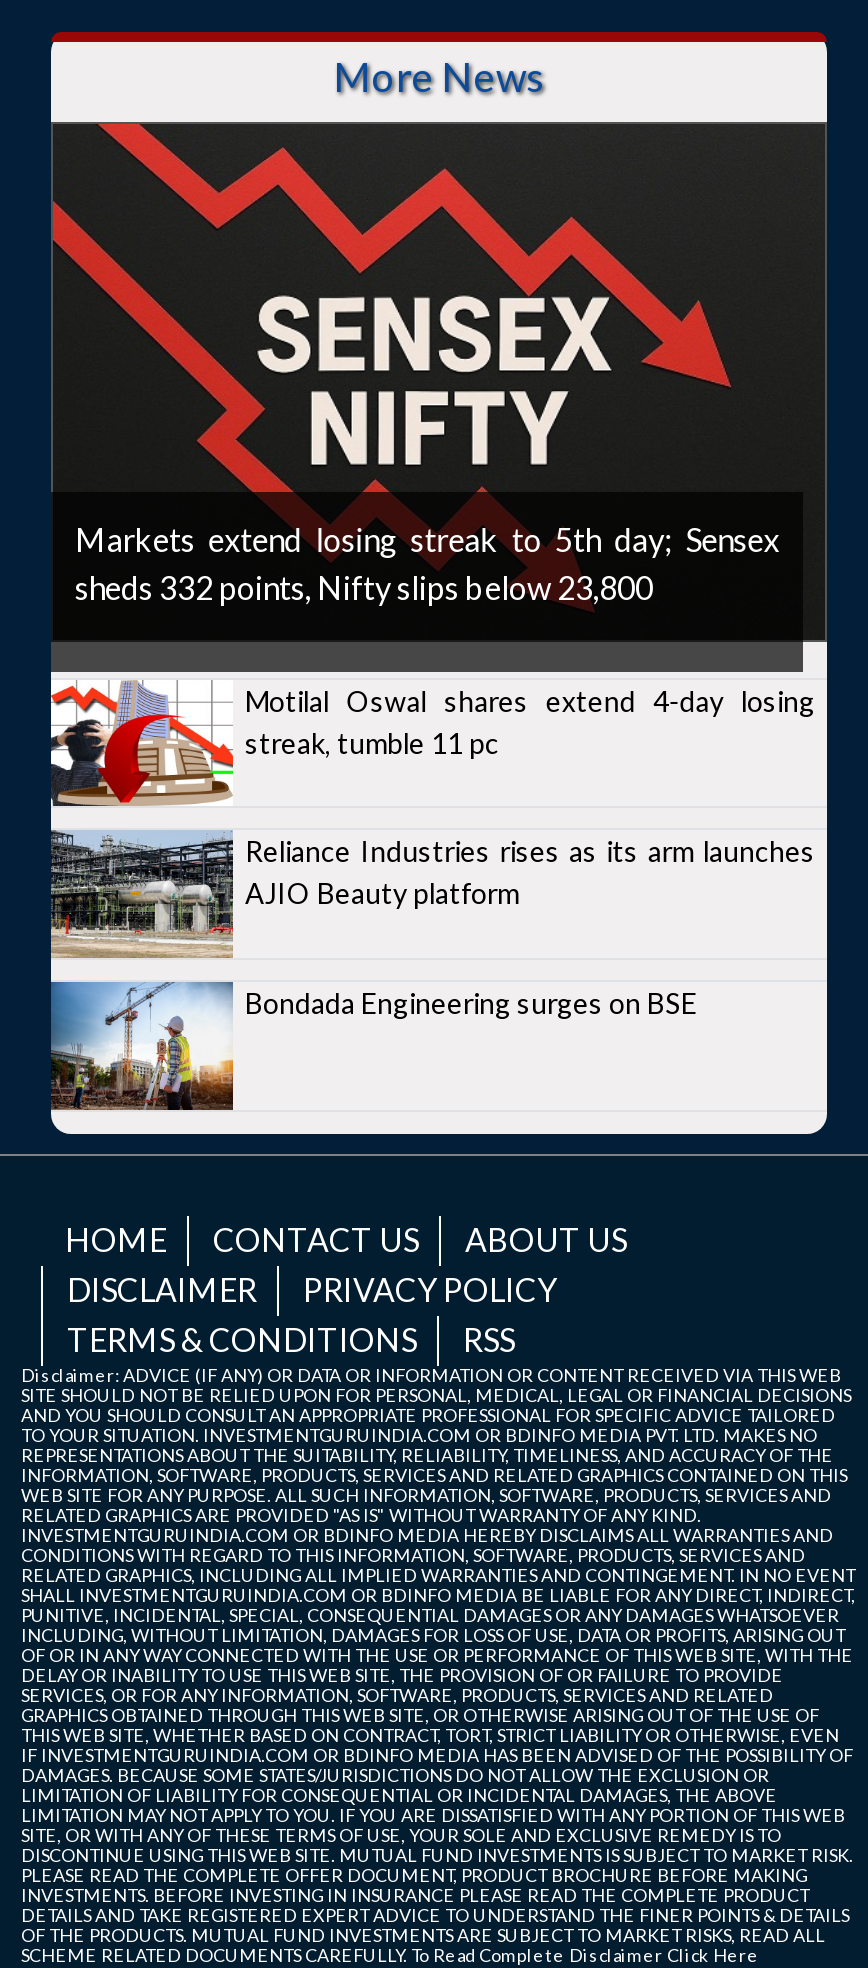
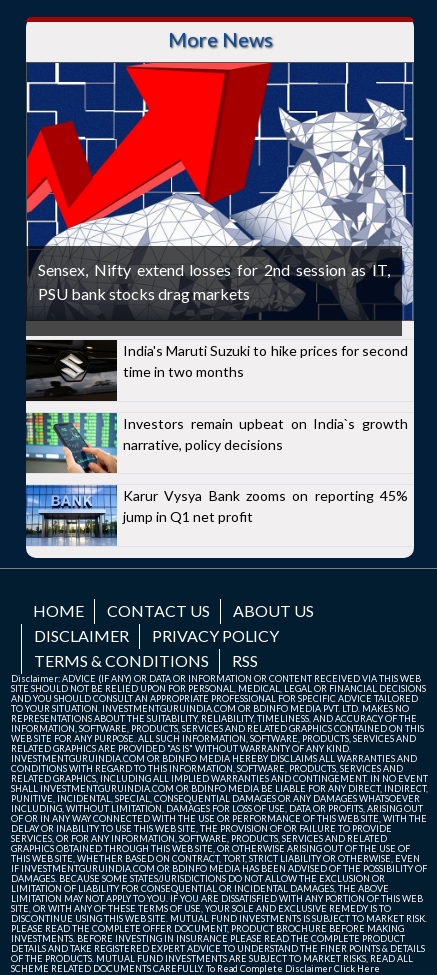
[51,121,825,643] [image] | Markets extend losing streak to 5th day; Sensex | sheds 332 points, Nifty slips below 23,800 -> [26,62,414,321] [image] | Sensex, Nifty extend losses for 2nd session as IT, | PSU bank stocks drag markets
[49,679,815,809] [image] | Motilal Oswal shares extend 4-day losing | streak, tumble 11 pc -> [26,339,408,402] [image] | India's Maruti Suzuki to hike prices for second | time in two months
[51,829,815,961] [image] | Reliance Industries rises as its arm launches | AJIO Beauty platform -> [25,412,408,474] [image] | Investors remain upbeat on India`s growth | narrative, policy decisions
[51,981,697,1113] [image] | Bondada Engineering surges on BSE -> [25,484,408,547] [image] | Karur Vysya Bank zooms on reporting 45% | jump in Q1 net profit

